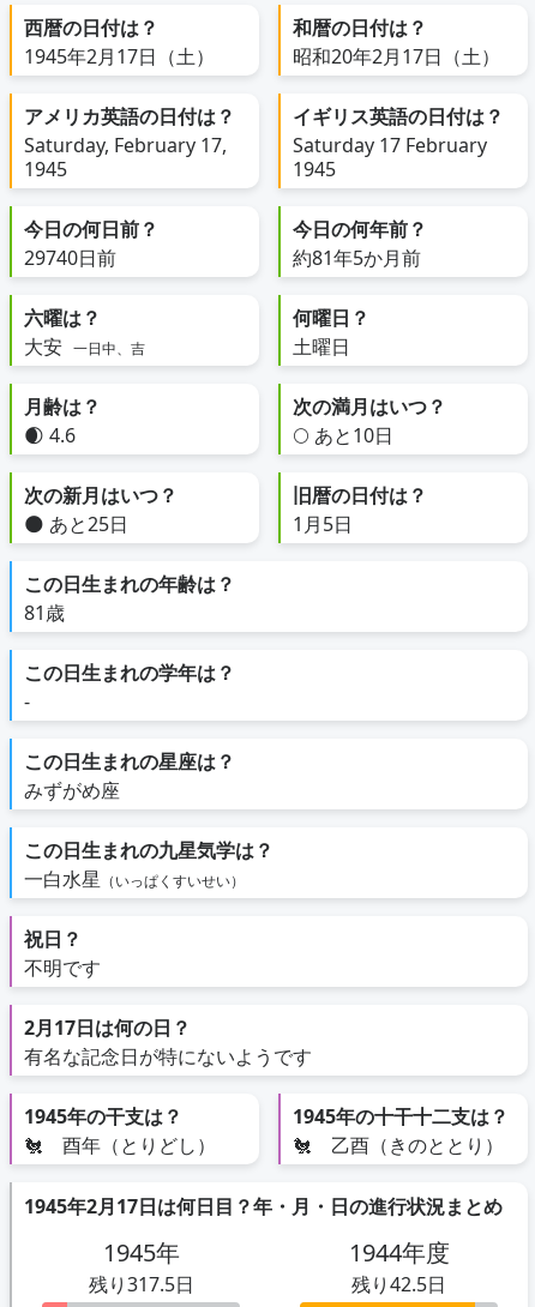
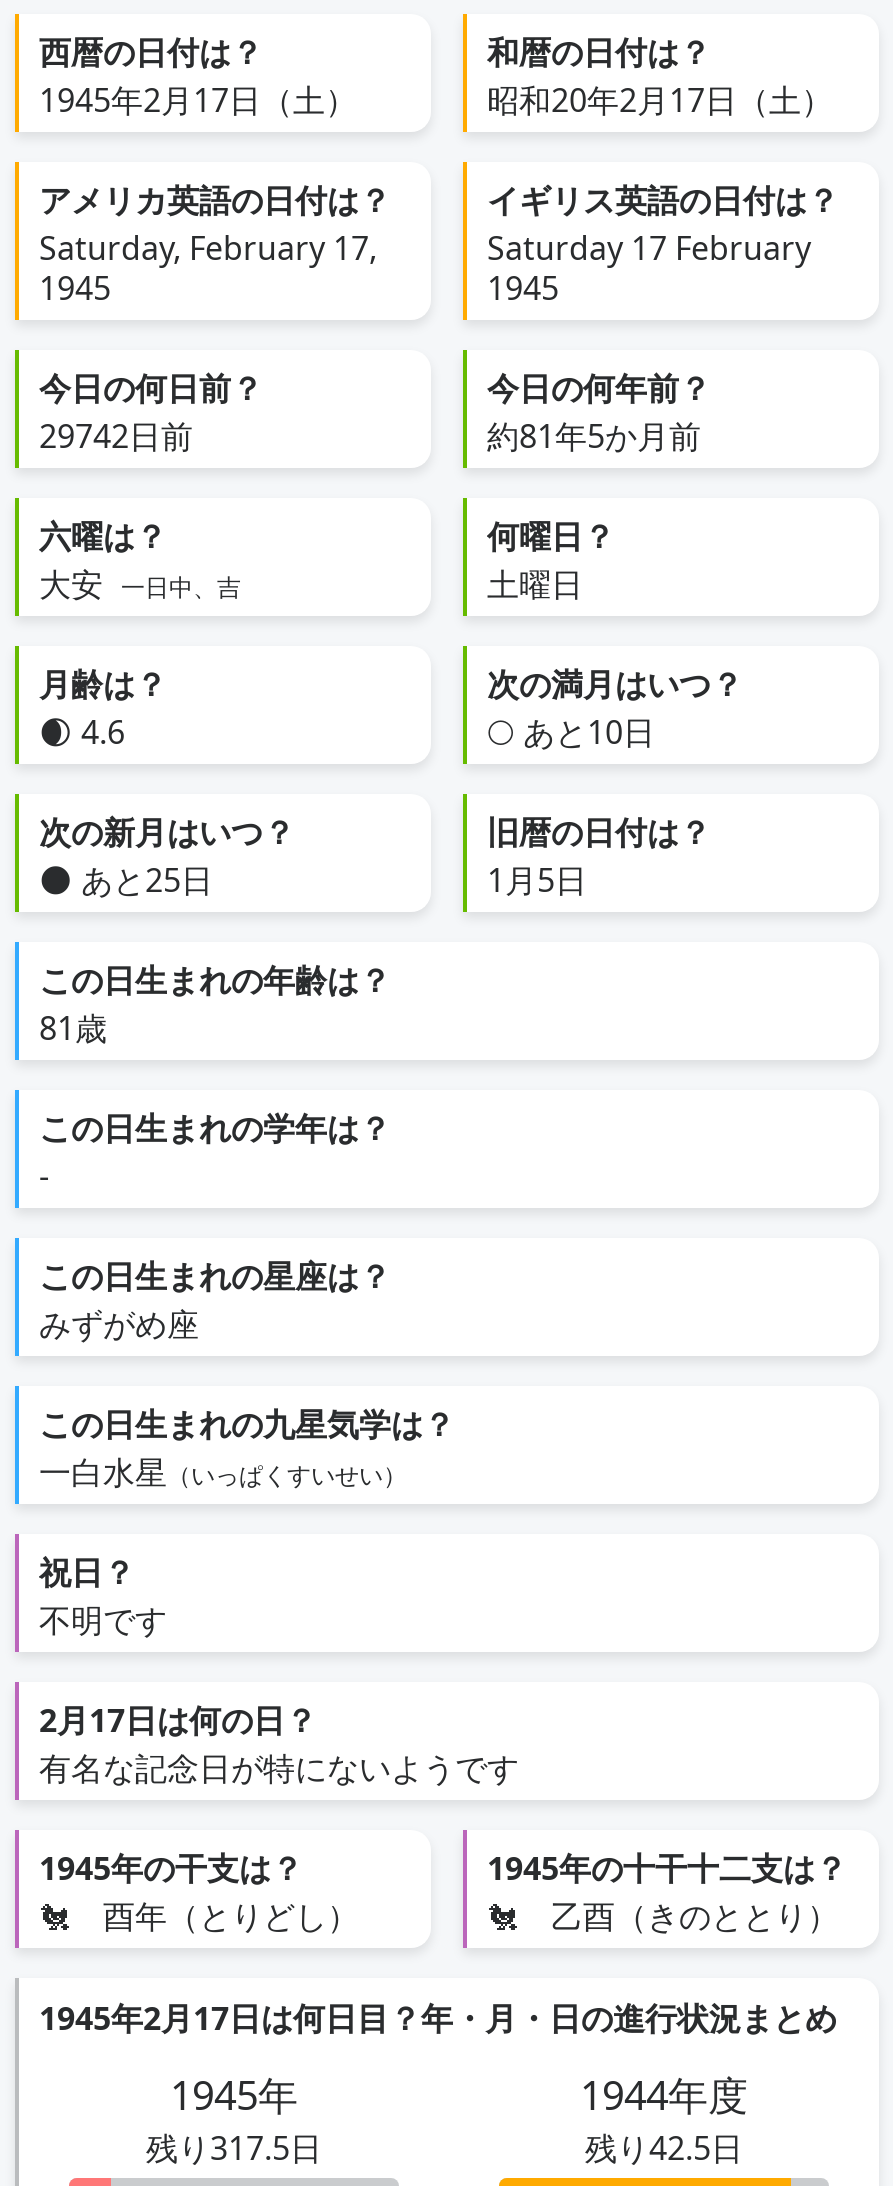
[24,245,116,271] 29740日前 -> [39,414,193,458] 29742日前

